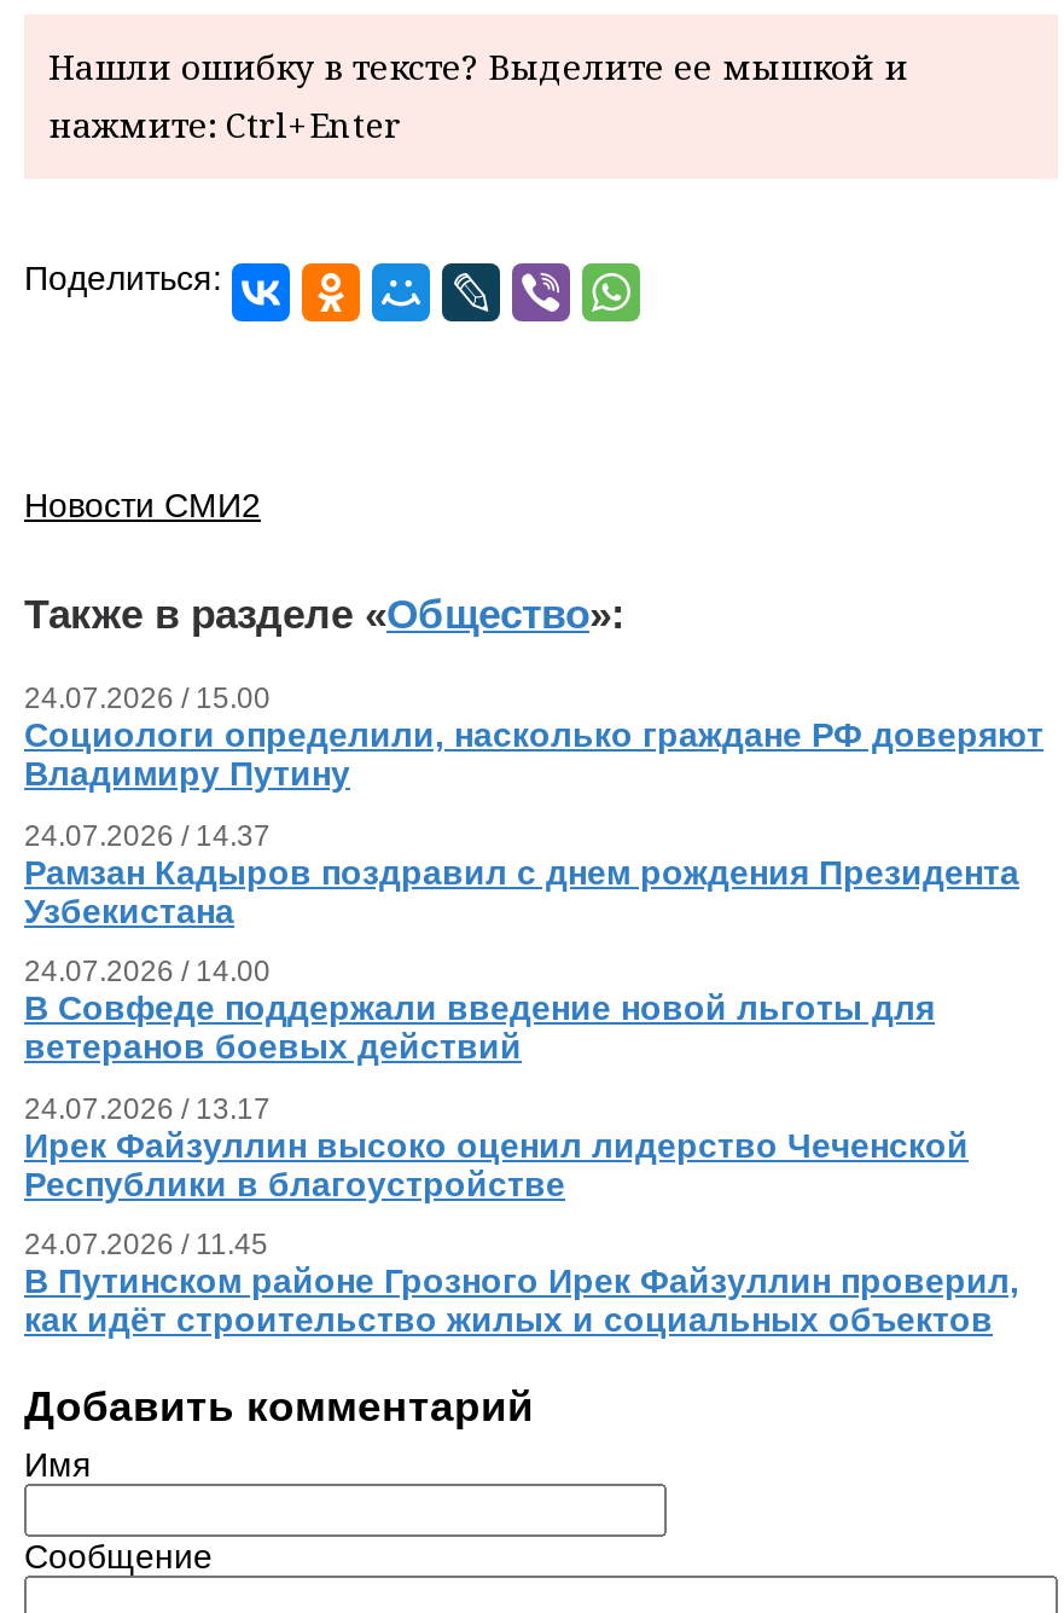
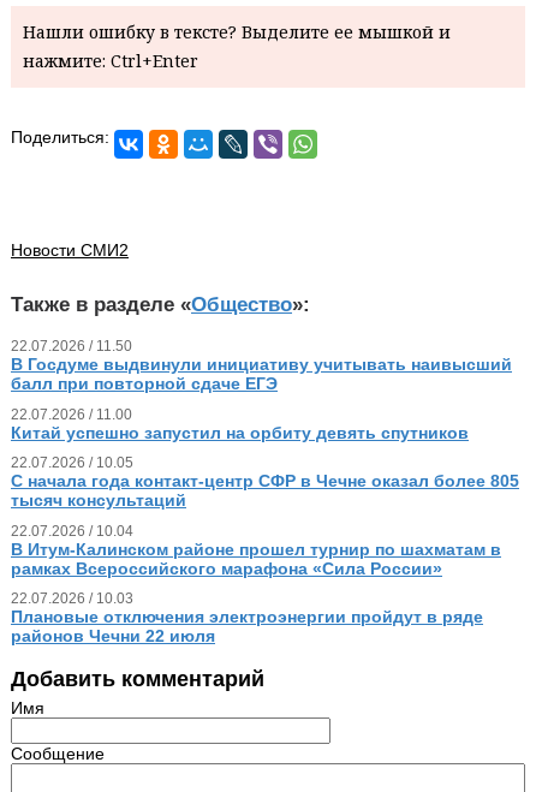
[24,682,1043,793] 24.07.2026 / 15.00 | Социологи определили, насколько граждане РФ доверяют | Владимиру Путину -> [11,338,512,393] 22.07.2026 / 11.50 | В Госдуме выдвинули инициативу учитывать наивысший | балл при повторной сдаче ЕГЭ
[24,819,1019,930] 24.07.2026 / 14.37 | Рамзан Кадыров поздравил с днем рождения Президента | Узбекистана -> [11,406,469,442] 22.07.2026 / 11.00 | Китай успешно запустил на орбиту девять спутников
[24,955,935,1066] 24.07.2026 / 14.00 | В Совфеде поддержали введение новой льготы для | ветеранов боевых действий -> [11,455,519,510] 22.07.2026 / 10.05 | С начала года контакт-центр СФР в Чечне оказал более 805 | тысяч консультаций
[24,1092,969,1203] 24.07.2026 / 13.17 | Ирек Файзуллин высоко оценил лидерство Чеченской | Республики в благоустройстве -> [11,523,501,578] 22.07.2026 / 10.04 | В Итум-Калинском районе прошел турнир по шахматам в | рамках Всероссийского марафона «Сила России»
[24,1228,1019,1339] 24.07.2026 / 11.45 | В Путинском районе Грозного Ирек Файзуллин проверил, | как идёт строительство жилых и социальных объектов -> [11,590,483,646] 22.07.2026 / 10.03 | Плановые отключения электроэнергии пройдут в ряде | районов Чечни 22 июля

